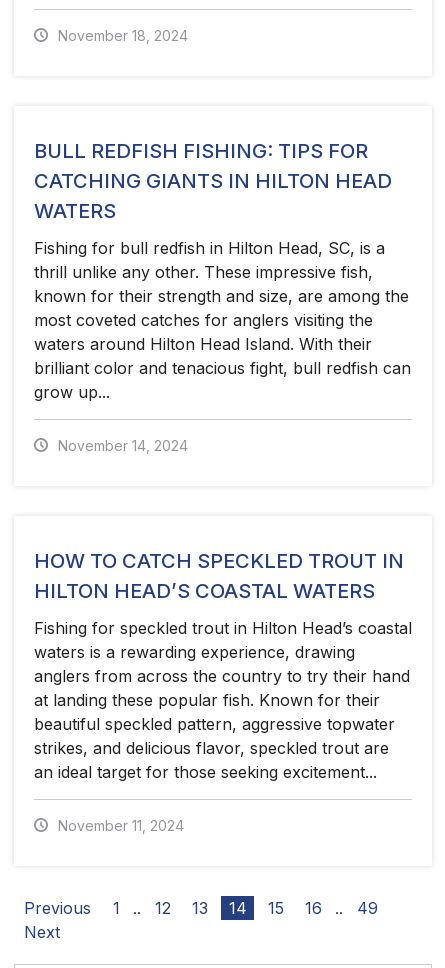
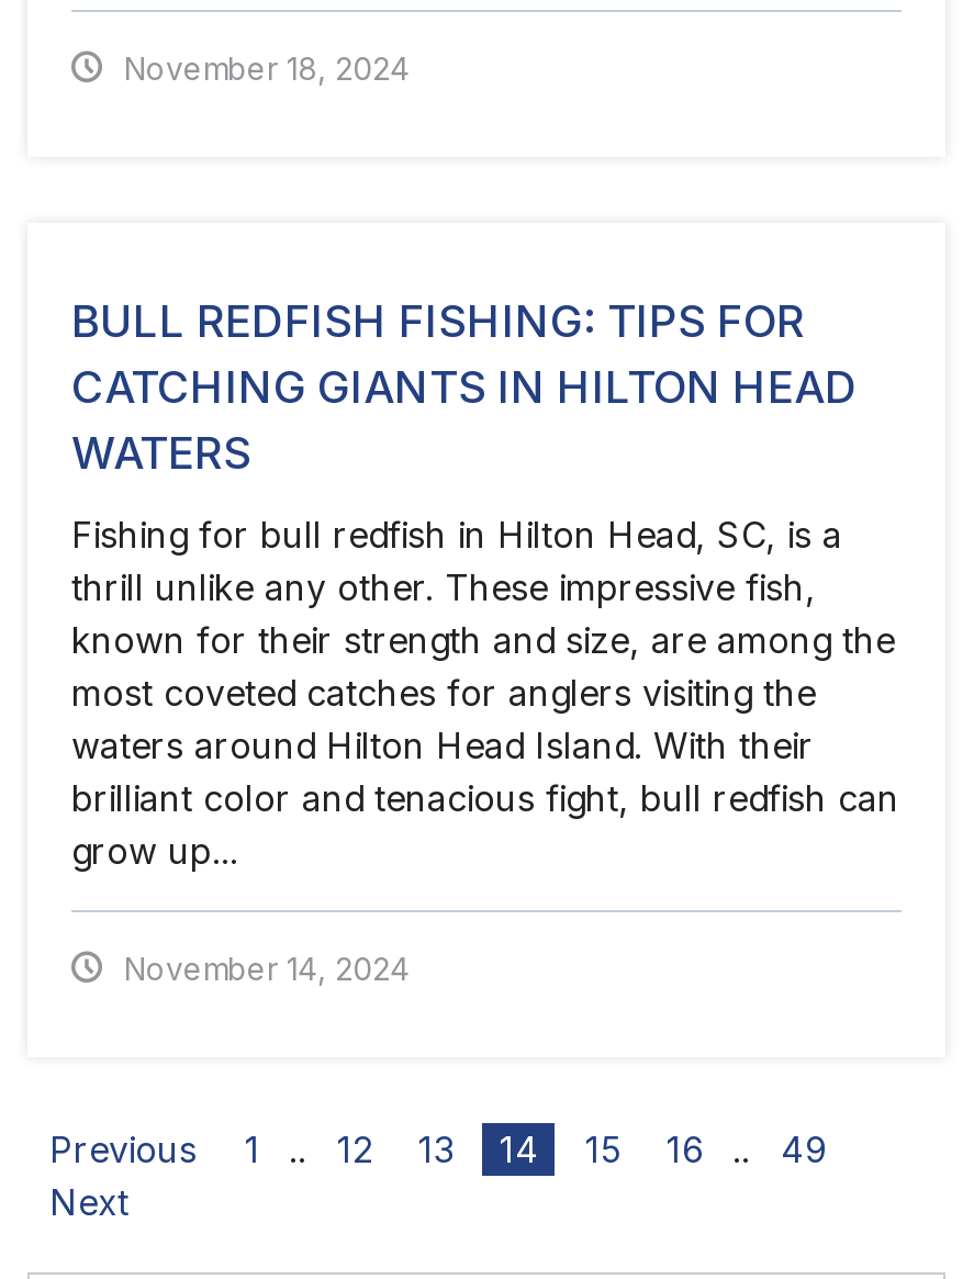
[34,549,412,834] HOW TO CATCH SPECKLED TROUT IN | HILTON HEAD’S COASTAL WATERS | Fishing for speckled trout in Hilton Head’s coastal | waters is a rewarding experience, drawing | anglers from across the country to try their hand | at landing these popular fish. Known for their | beautiful speckled pattern, aggressive topwater | strikes, and delicious flavor, speckled trout are | an ideal target for those seeking excitement... | November 11, 2024 -> none

